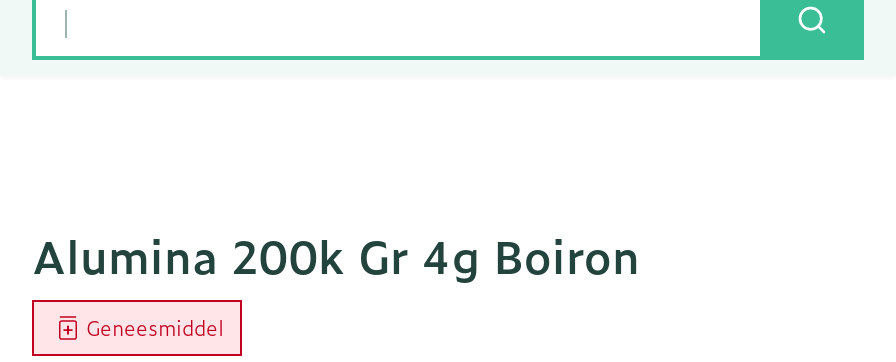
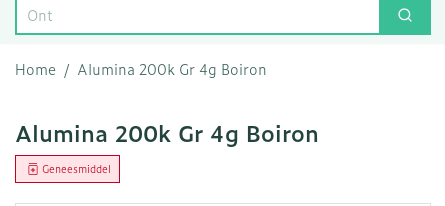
none -> [15,58,267,79] Home / Alumina 200k Gr 4g Boiron

